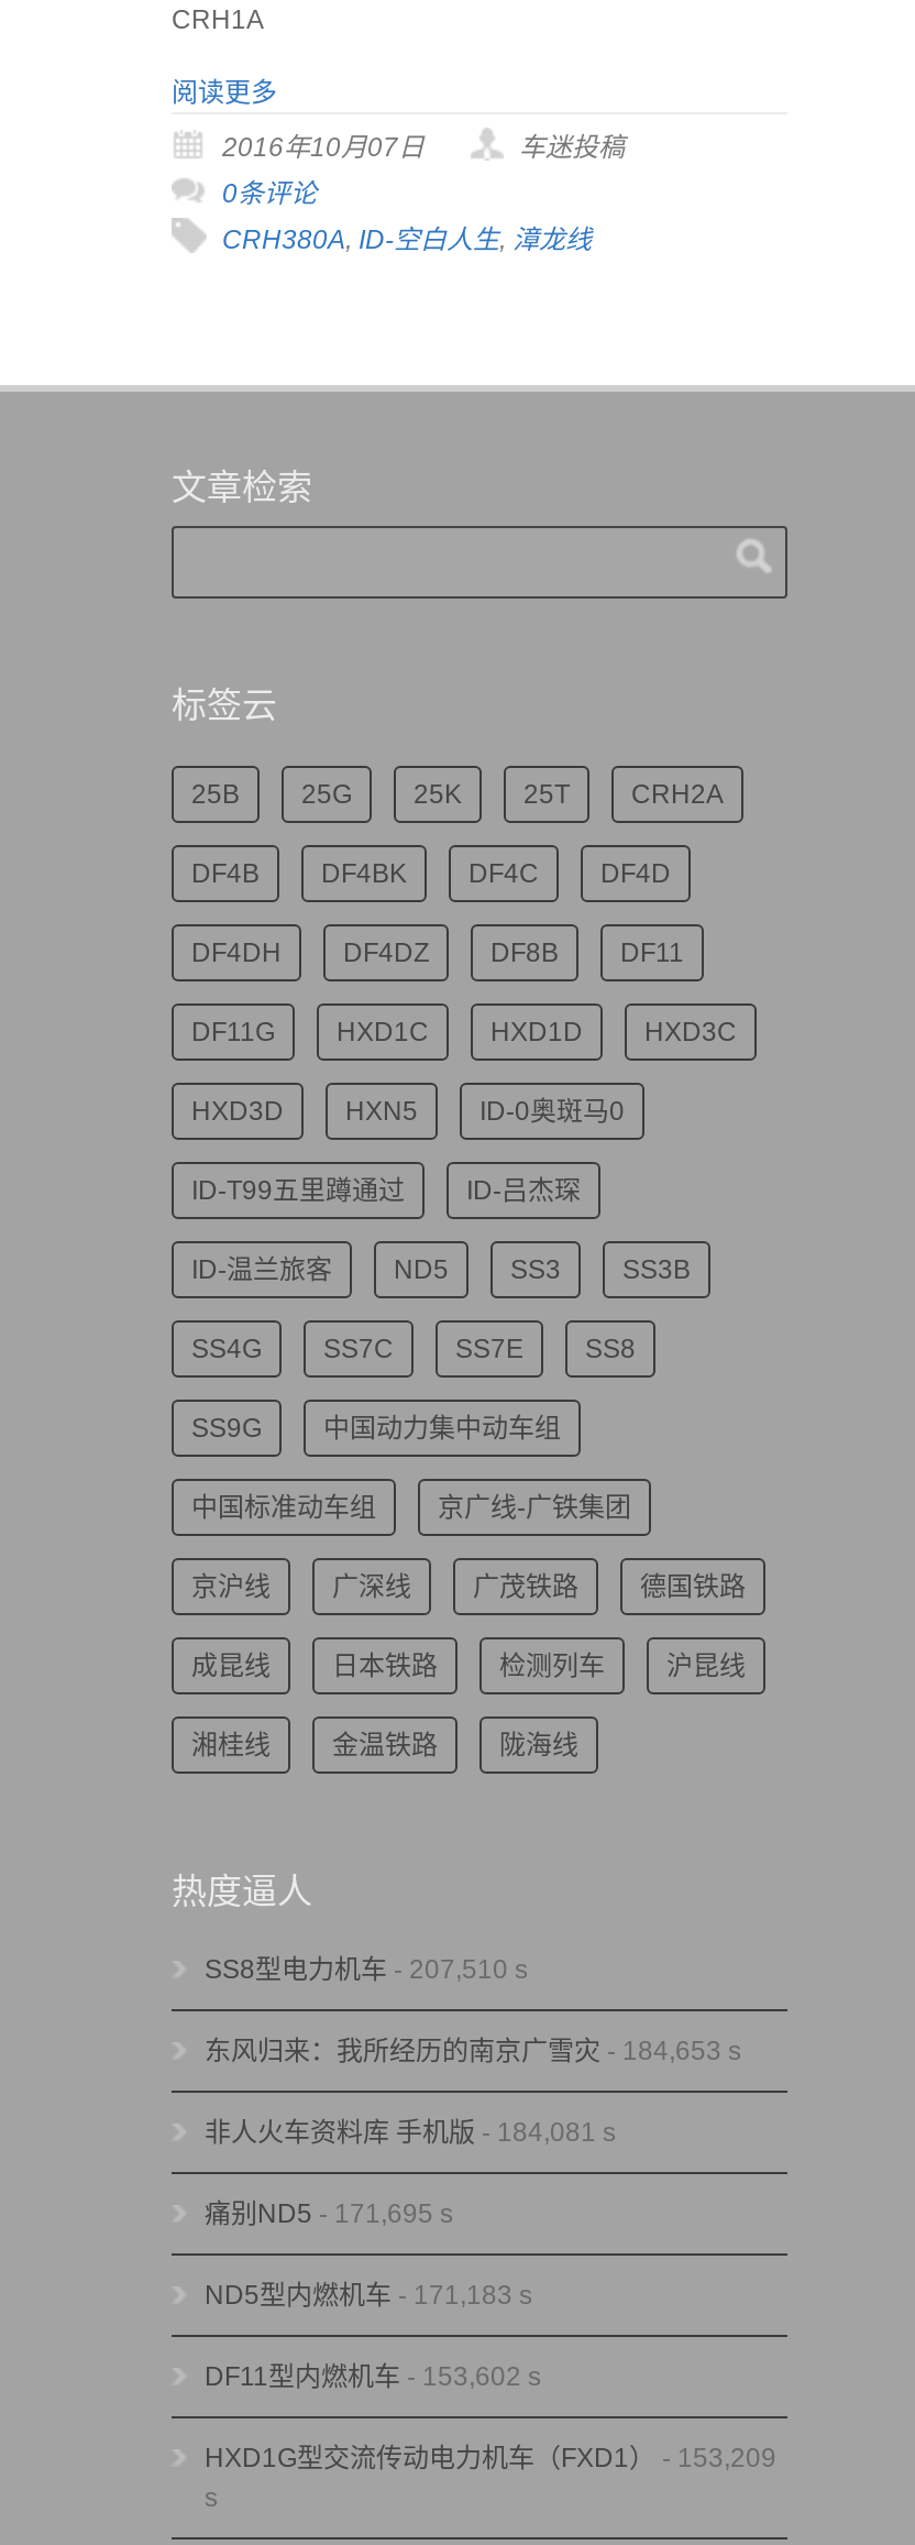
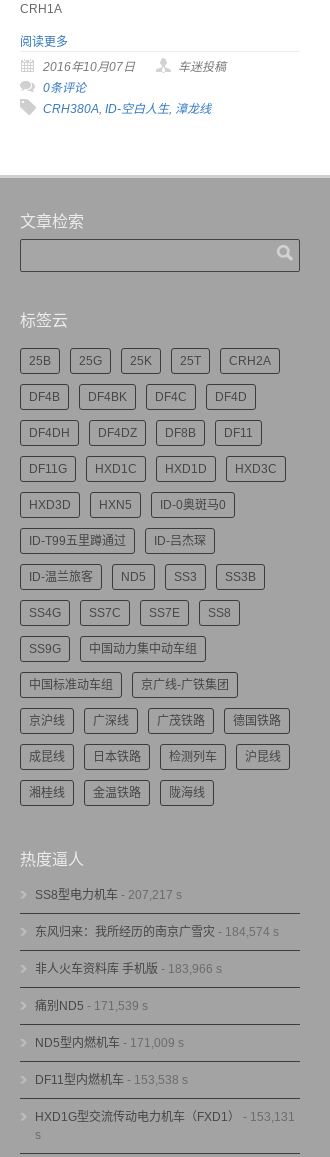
[205,1954,528,1985] SS8型电力机车- 207,510 s -> [35,888,182,902] SS8型电力机车- 207,217 s
[205,2036,741,2066] 东风归来：我所经历的南京广雪灾- 184,653 s -> [35,925,279,939] 东风归来：我所经历的南京广雪灾- 184,574 s
[205,2117,616,2148] 非人火车资料库 手机版- 184,081 s -> [35,962,222,976] 非人火车资料库 手机版- 183,966 s
[205,2198,453,2229] 痛别ND5 - 171,695 s -> [35,999,148,1013] 痛别ND5 - 171,539 s
[205,2280,532,2311] ND5型内燃机车- 171,183 s -> [35,1036,184,1050] ND5型内燃机车- 171,009 s
[205,2361,541,2392] DF11型内燃机车- 153,602 s -> [35,1073,188,1087] DF11型内燃机车- 153,538 s
[205,2443,776,2473] HXD1G型交流传动电力机车（FXD1）- 153,209 -> [35,1110,295,1124] HXD1G型交流传动电力机车（FXD1）- 153,131

